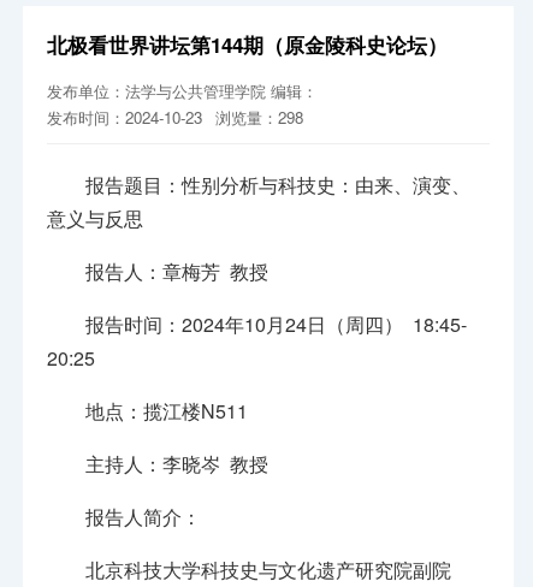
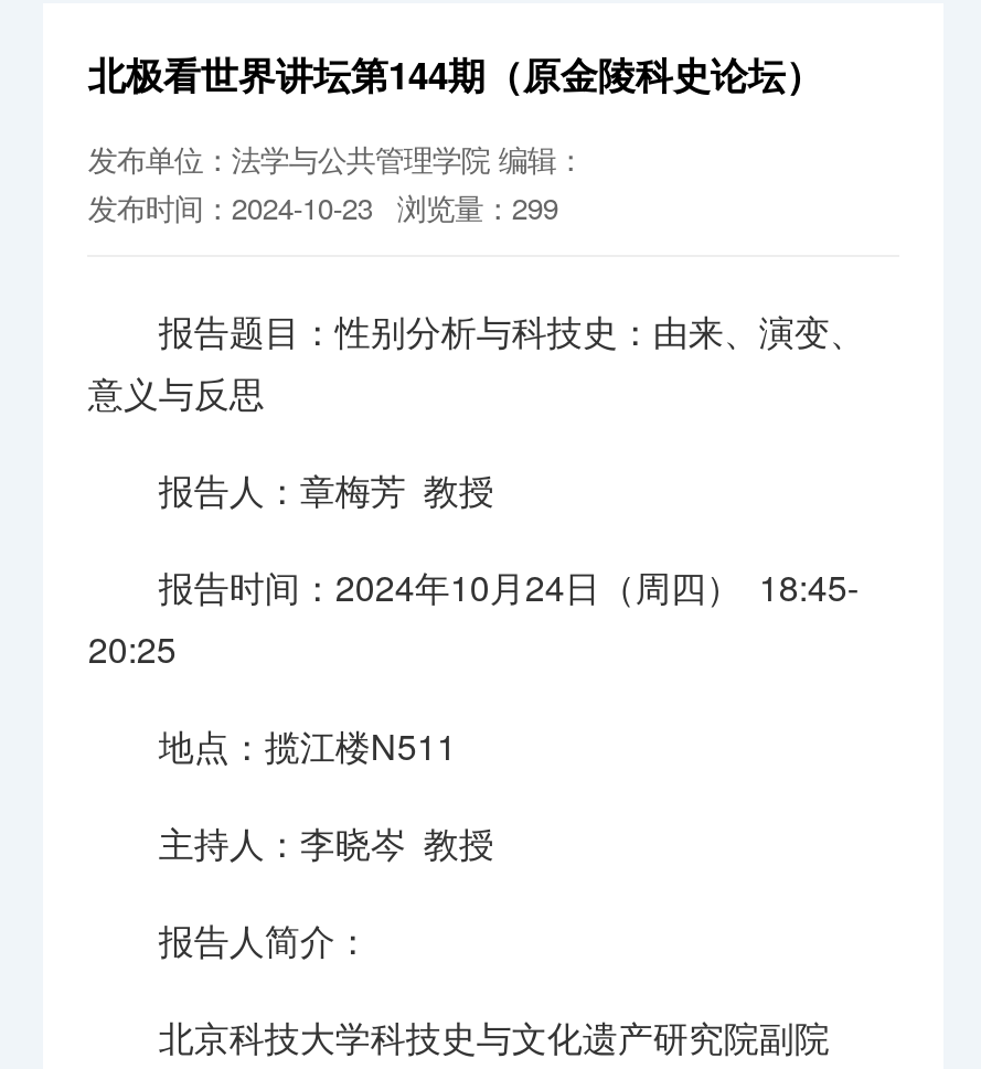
[47,106,304,129] 发布时间：2024-10-23 浏览量：298 -> [88,187,558,229] 发布时间：2024-10-23 浏览量：299

